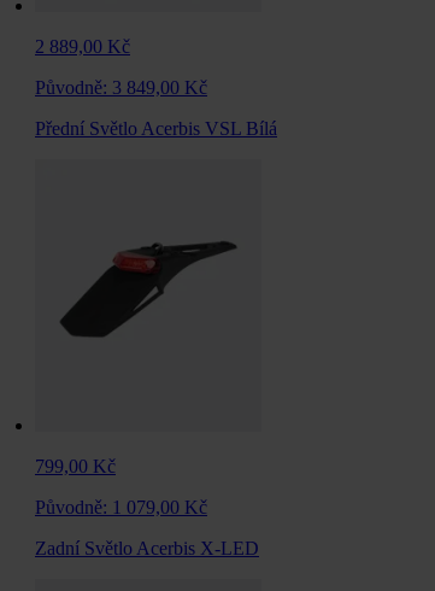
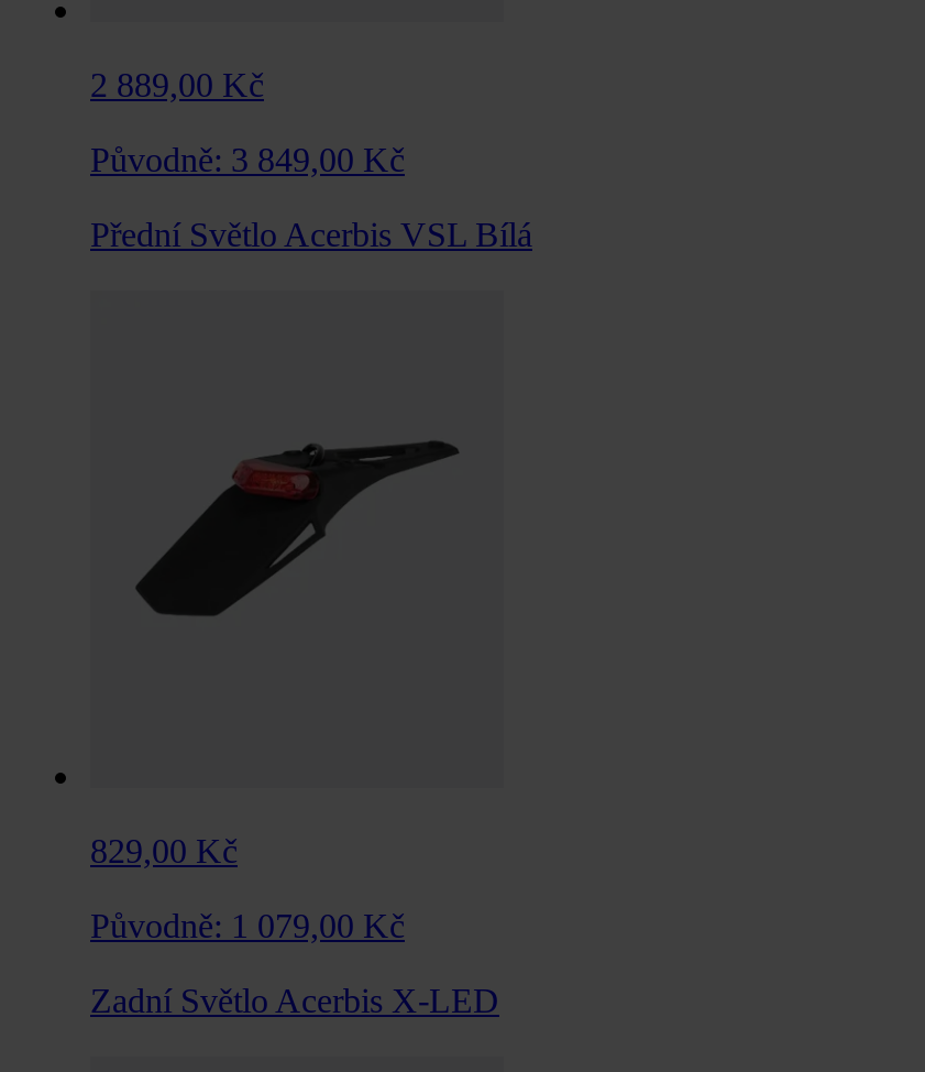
[35,456,116,476] 799,00 Kč -> [90,832,238,869] 829,00 Kč

